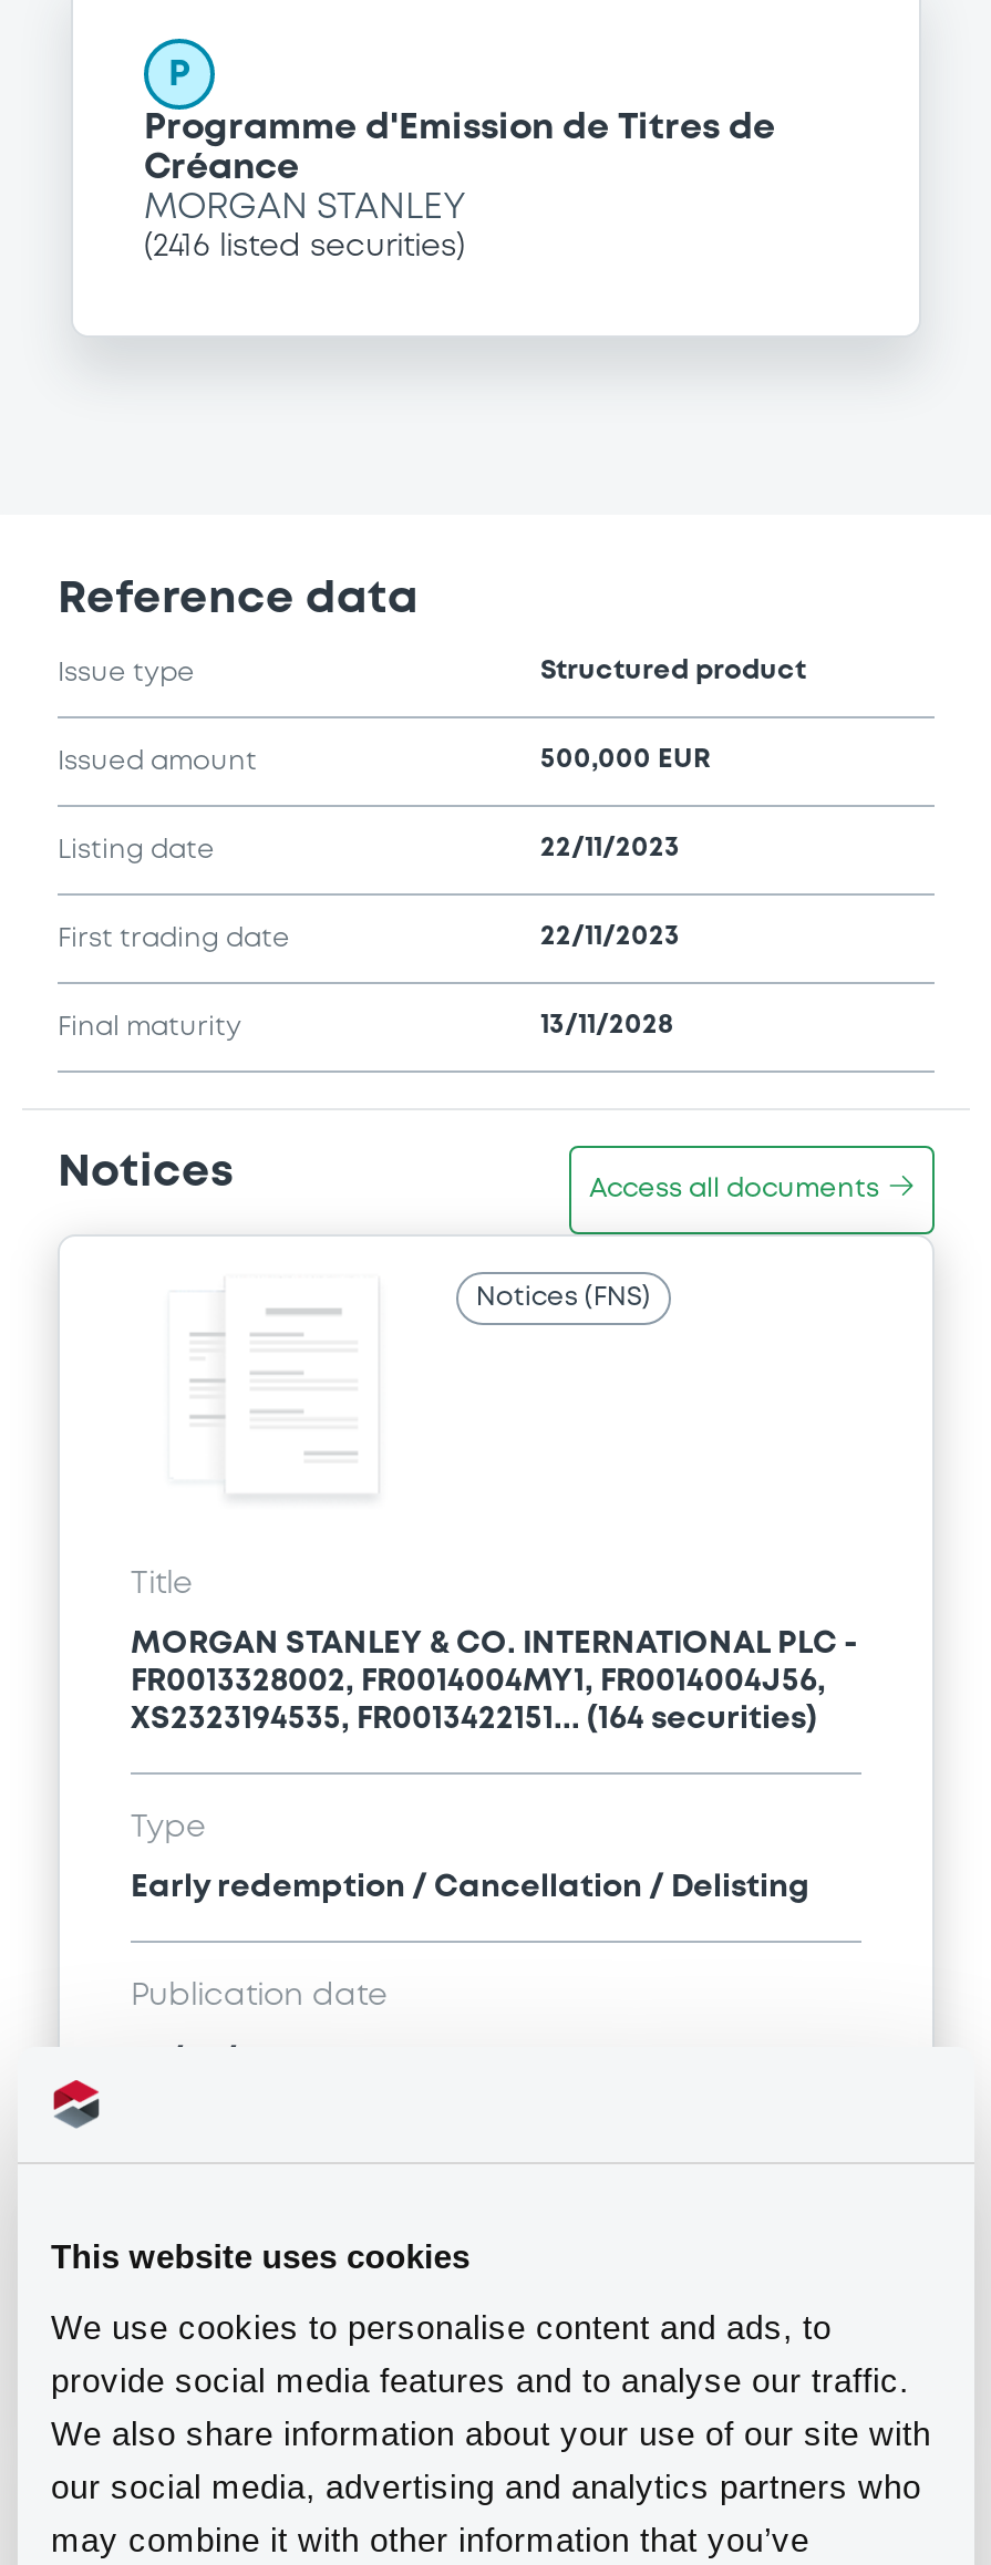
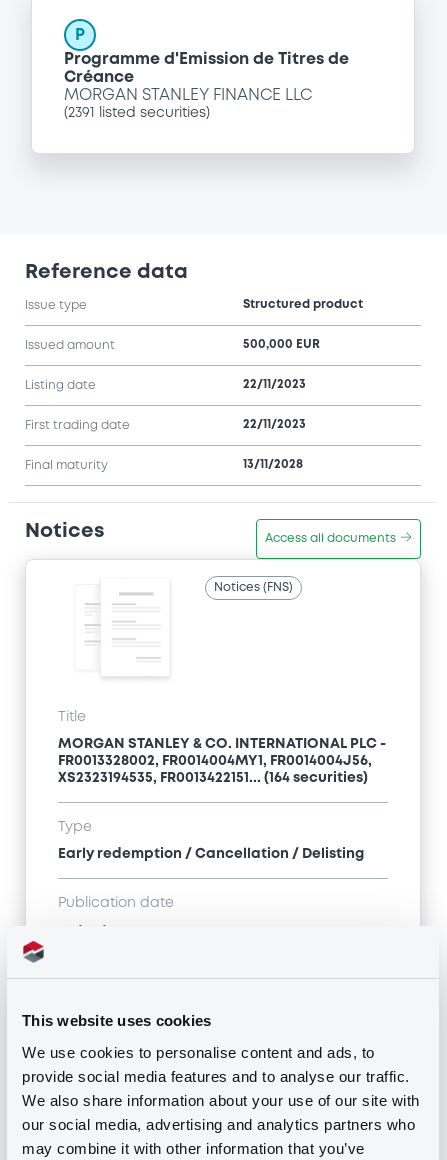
[144,191,465,260] MORGAN STANLEY | (2416 listed securities) -> [64,88,312,119] MORGAN STANLEY FINANCE LLC | (2391 listed securities)

